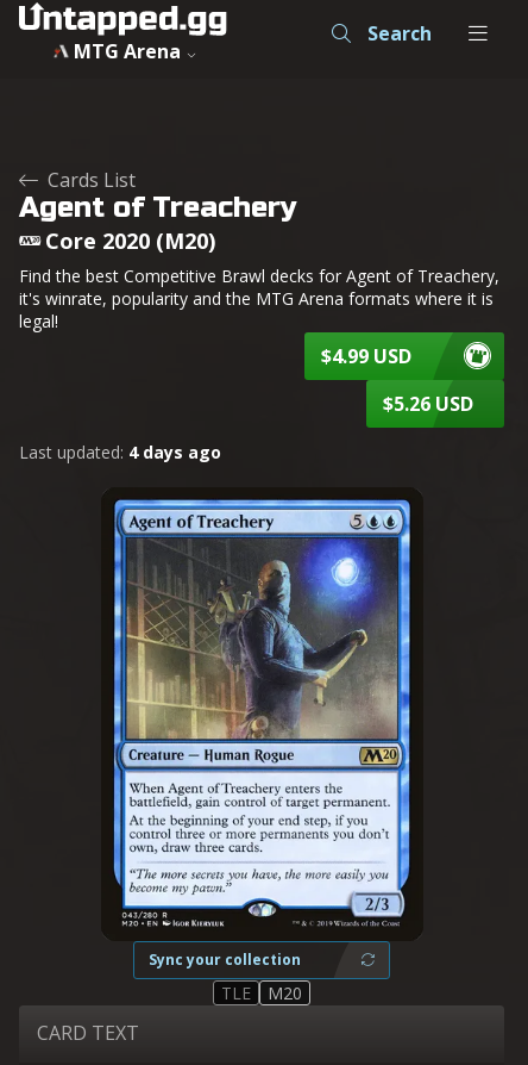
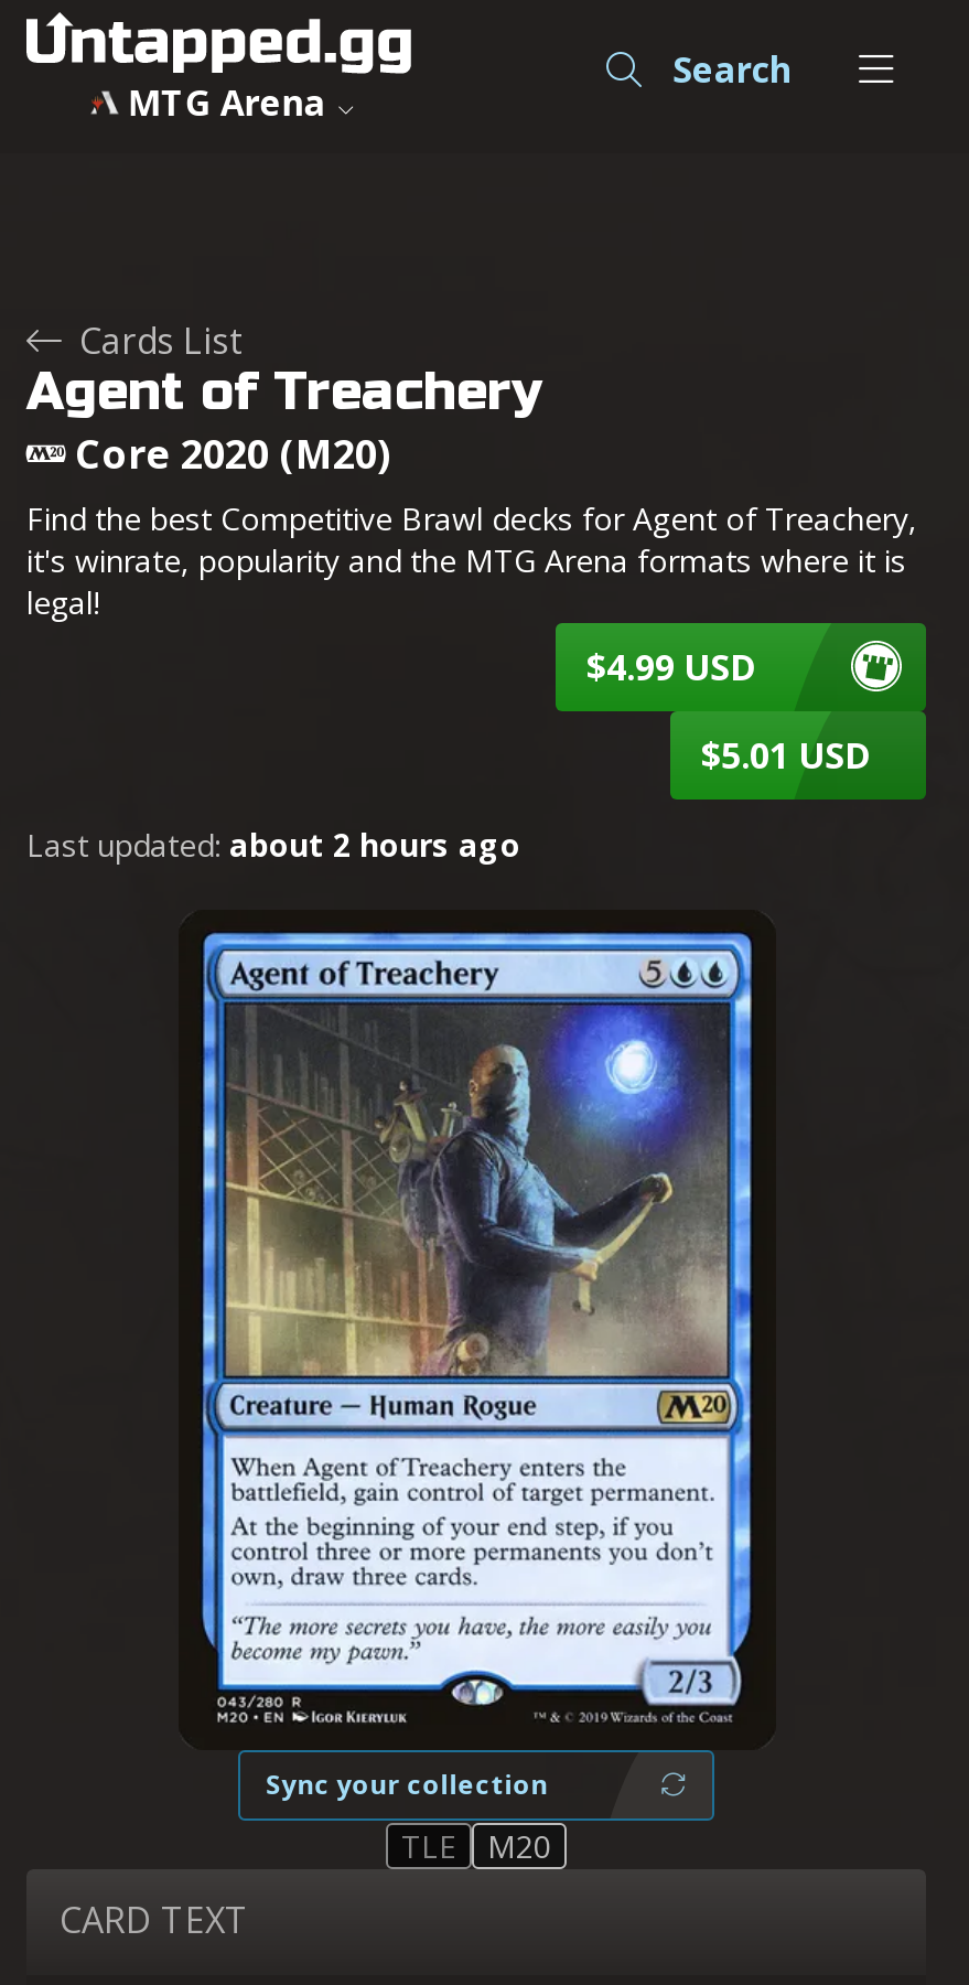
[383,391,473,417] $5.26 USD -> [701,731,869,780] $5.01 USD
[19,441,221,463] Last updated: 4 days ago -> [26,824,520,866] Last updated: about 2 hours ago

